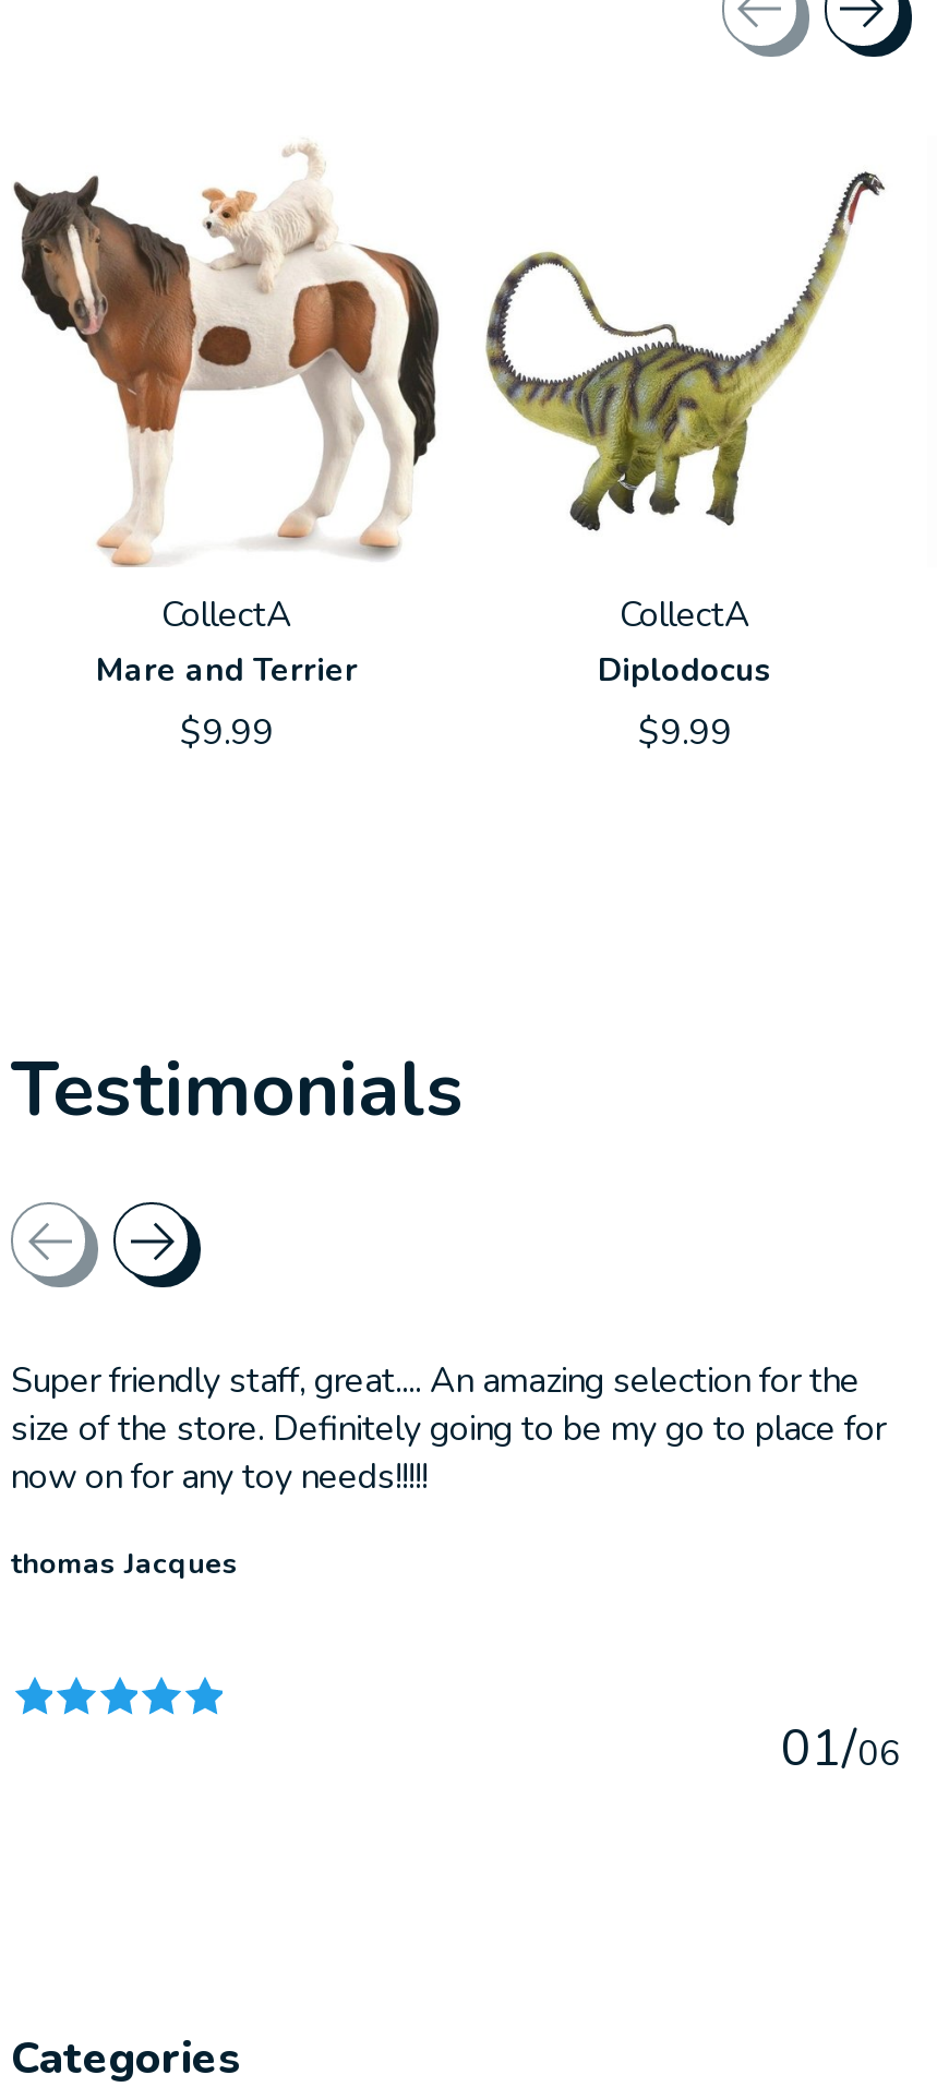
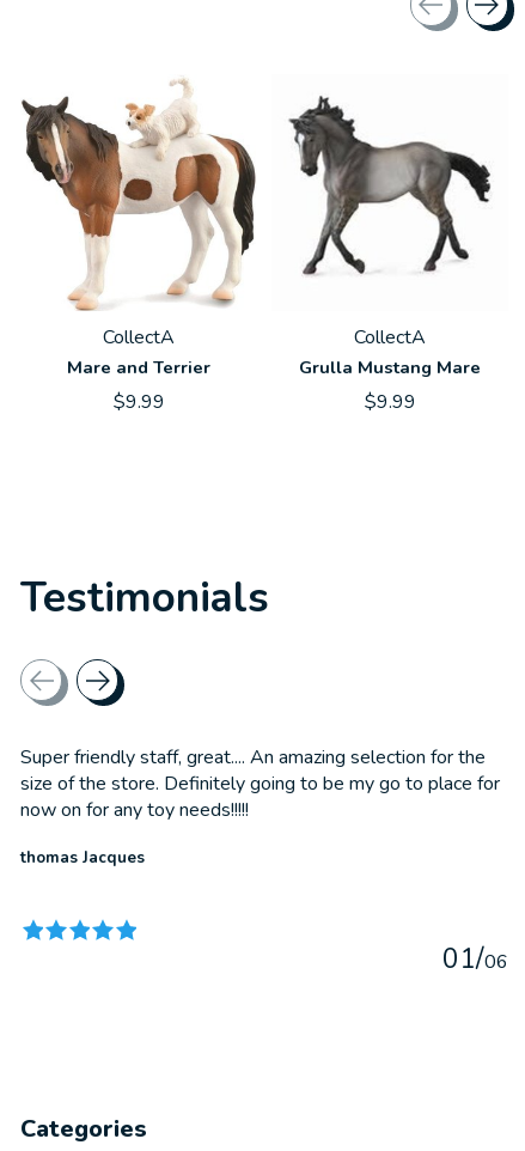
[484,170,886,532] [image] -> [281,95,499,291] [image]
[598,647,772,691] Diplodocus -> [299,355,481,379] Grulla Mustang Mare

